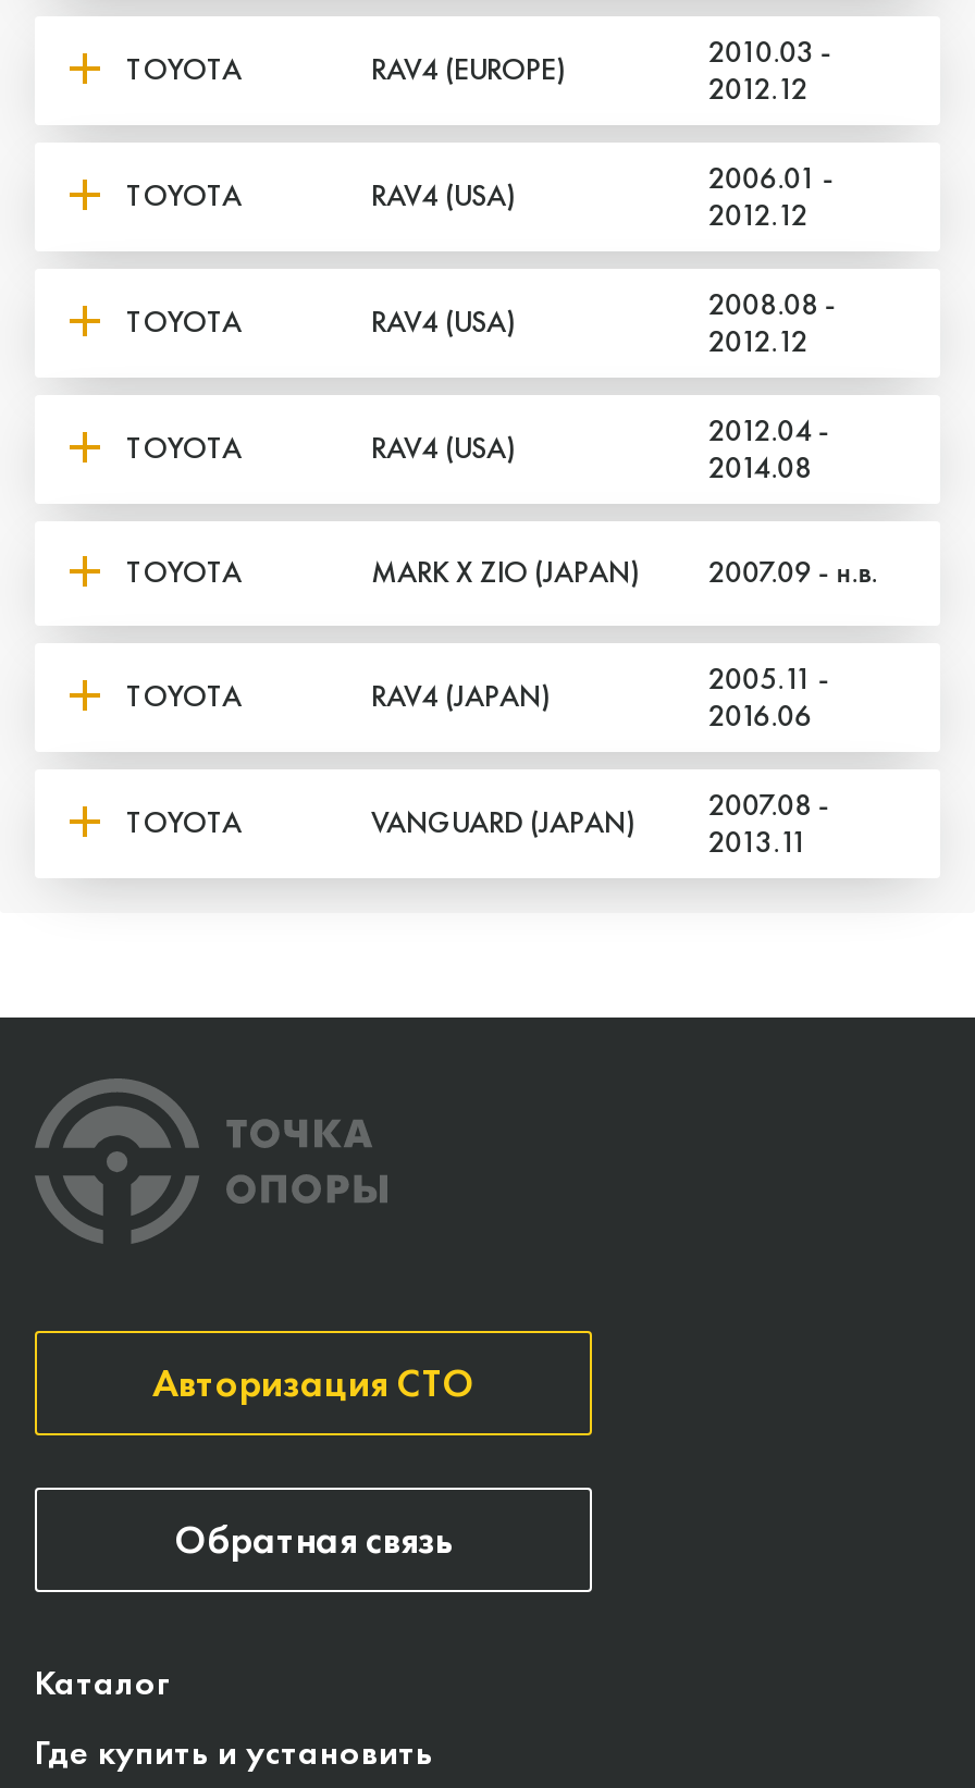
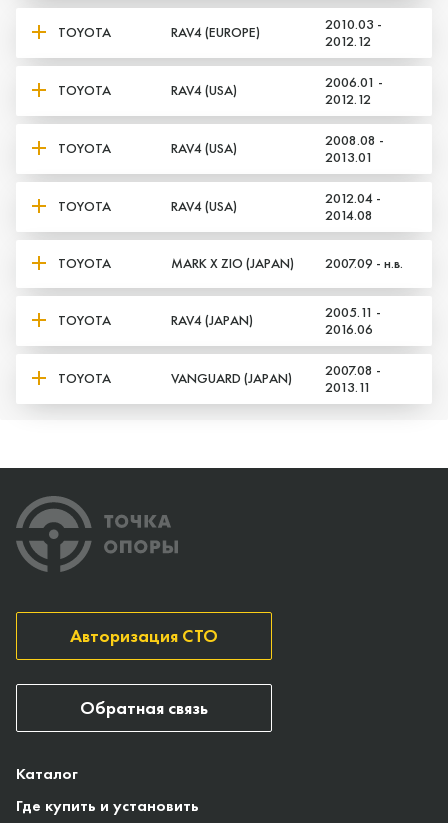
[708,321,808,360] 2012.12 -> [325,148,373,166] 2013.01

